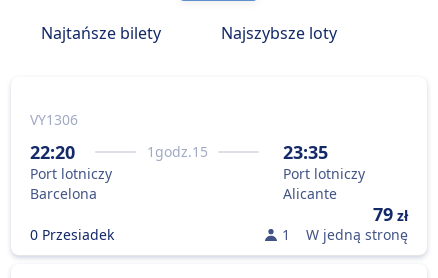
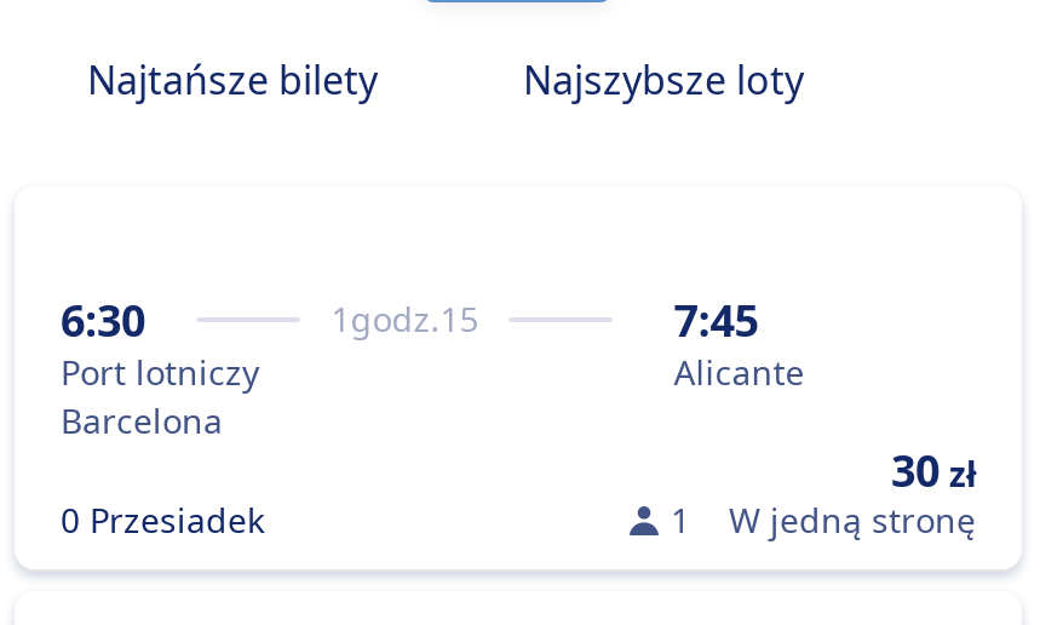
[30,110,78,164] VY1306 | 22:20 -> [61,291,145,349] 6:30
[283,140,365,183] 23:35 | Port lotniczy -> [674,291,759,349] 7:45
moved [283,184,337,203] -> [674,349,805,395]: Alicante
[373,202,408,226] 79 zł -> [891,441,976,499] 30 zł

